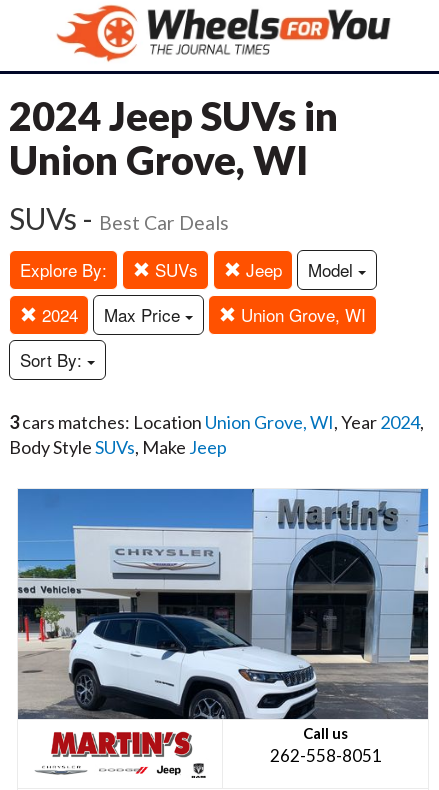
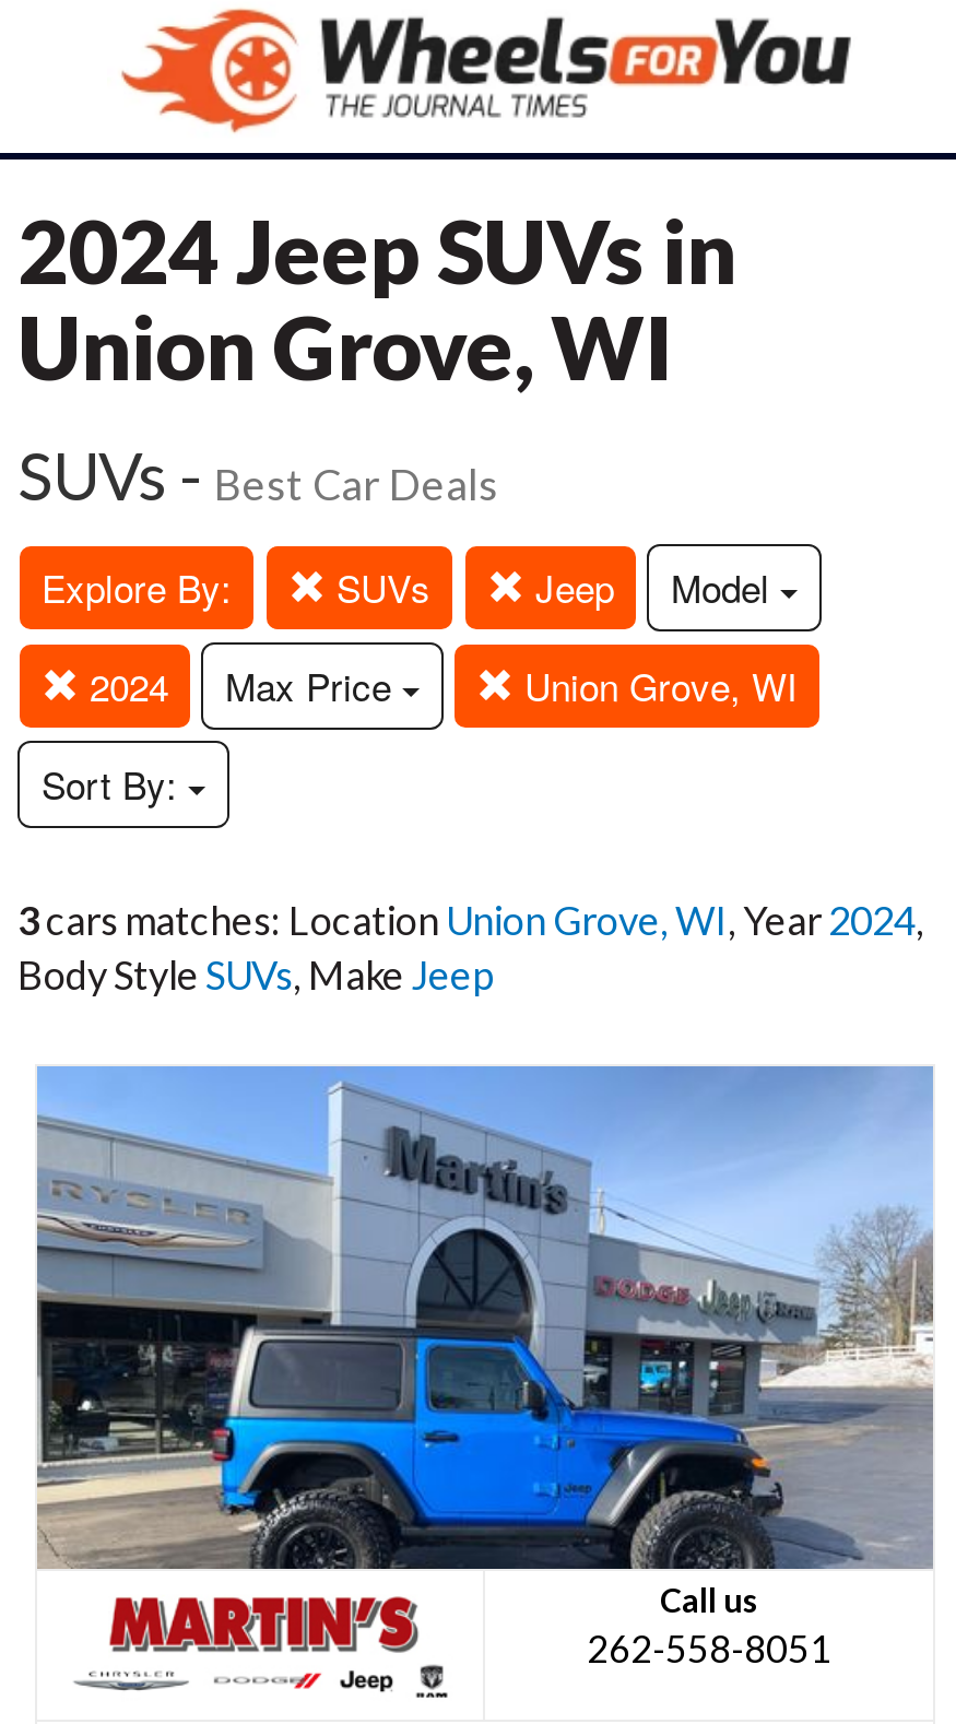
[18,489,429,720] [image] -> [37,1066,935,1571] [image]

